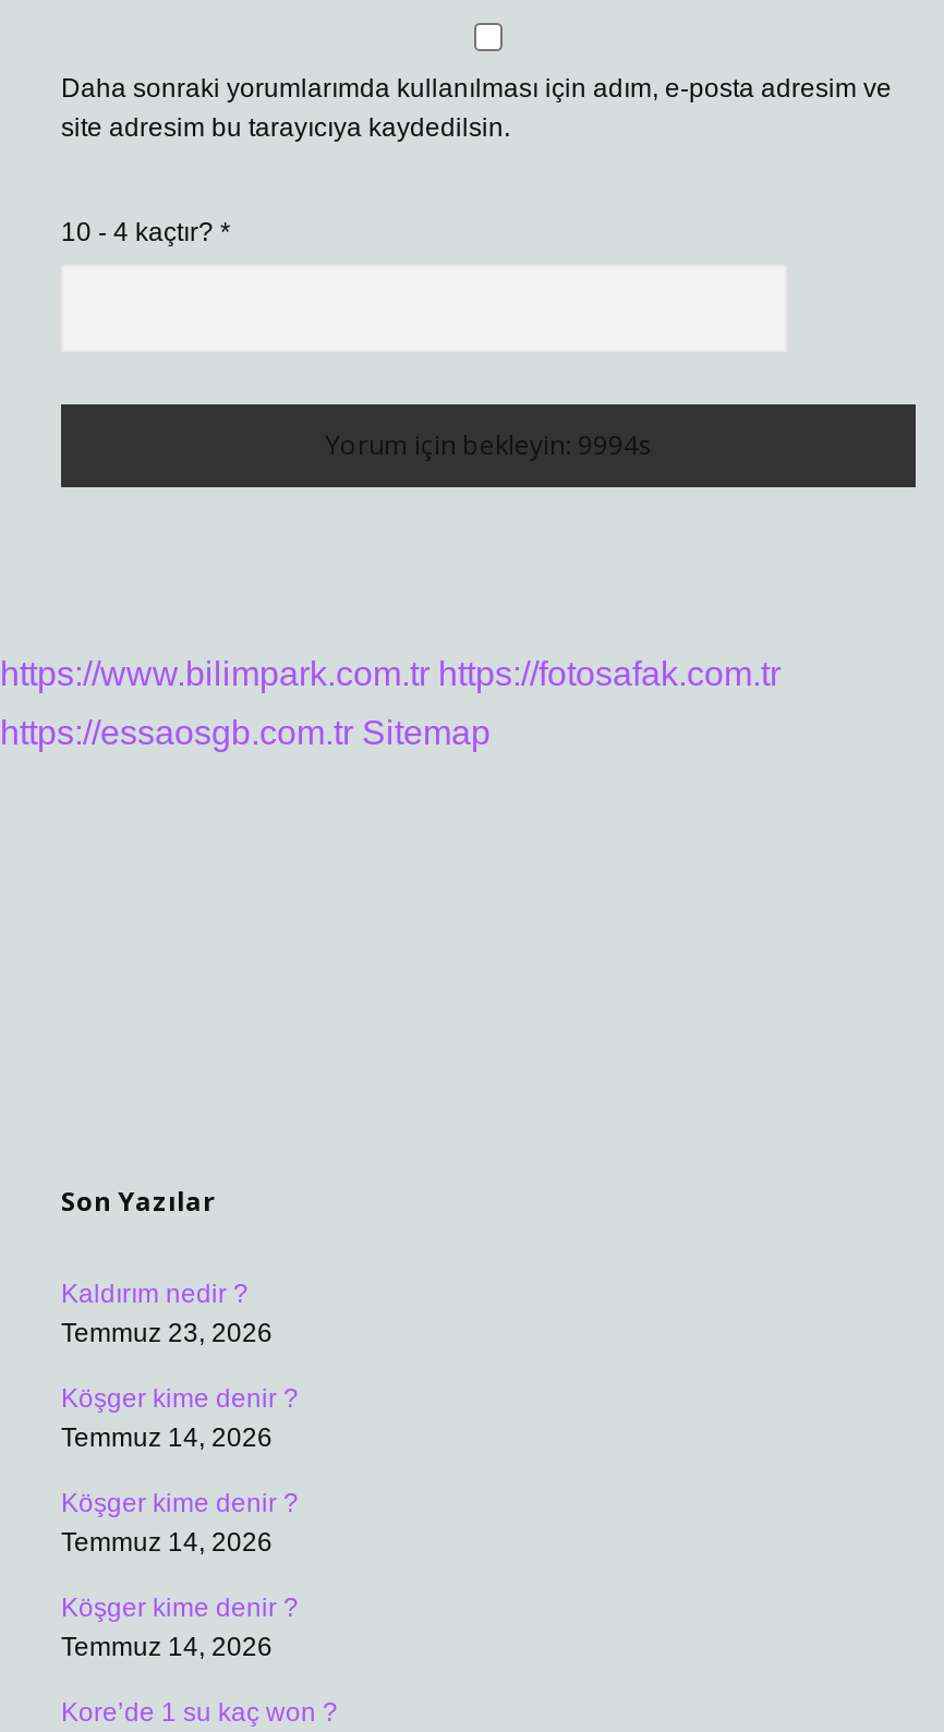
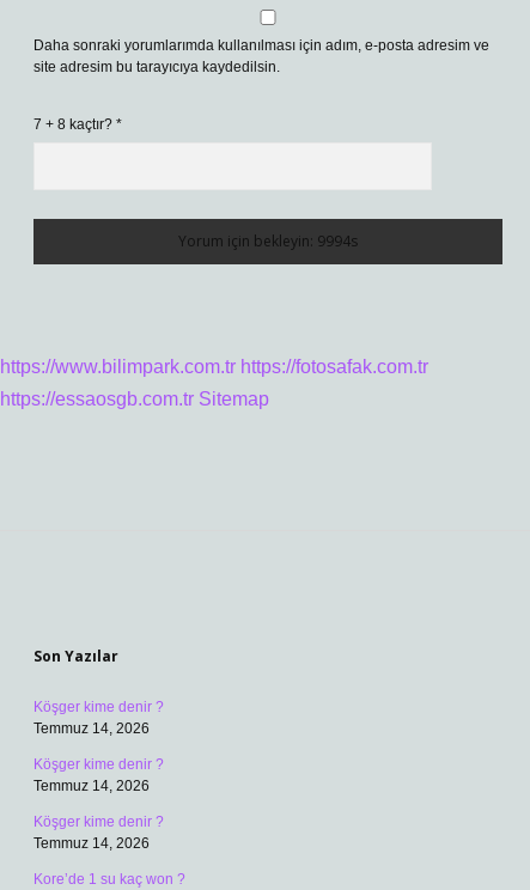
[61,217,231,247] 10 - 4 kaçtır? * -> [33,116,122,133] 7 + 8 kaçtır? *
[61,1279,273,1348] Kaldırım nedir ? | Temmuz 23, 2026 -> none

